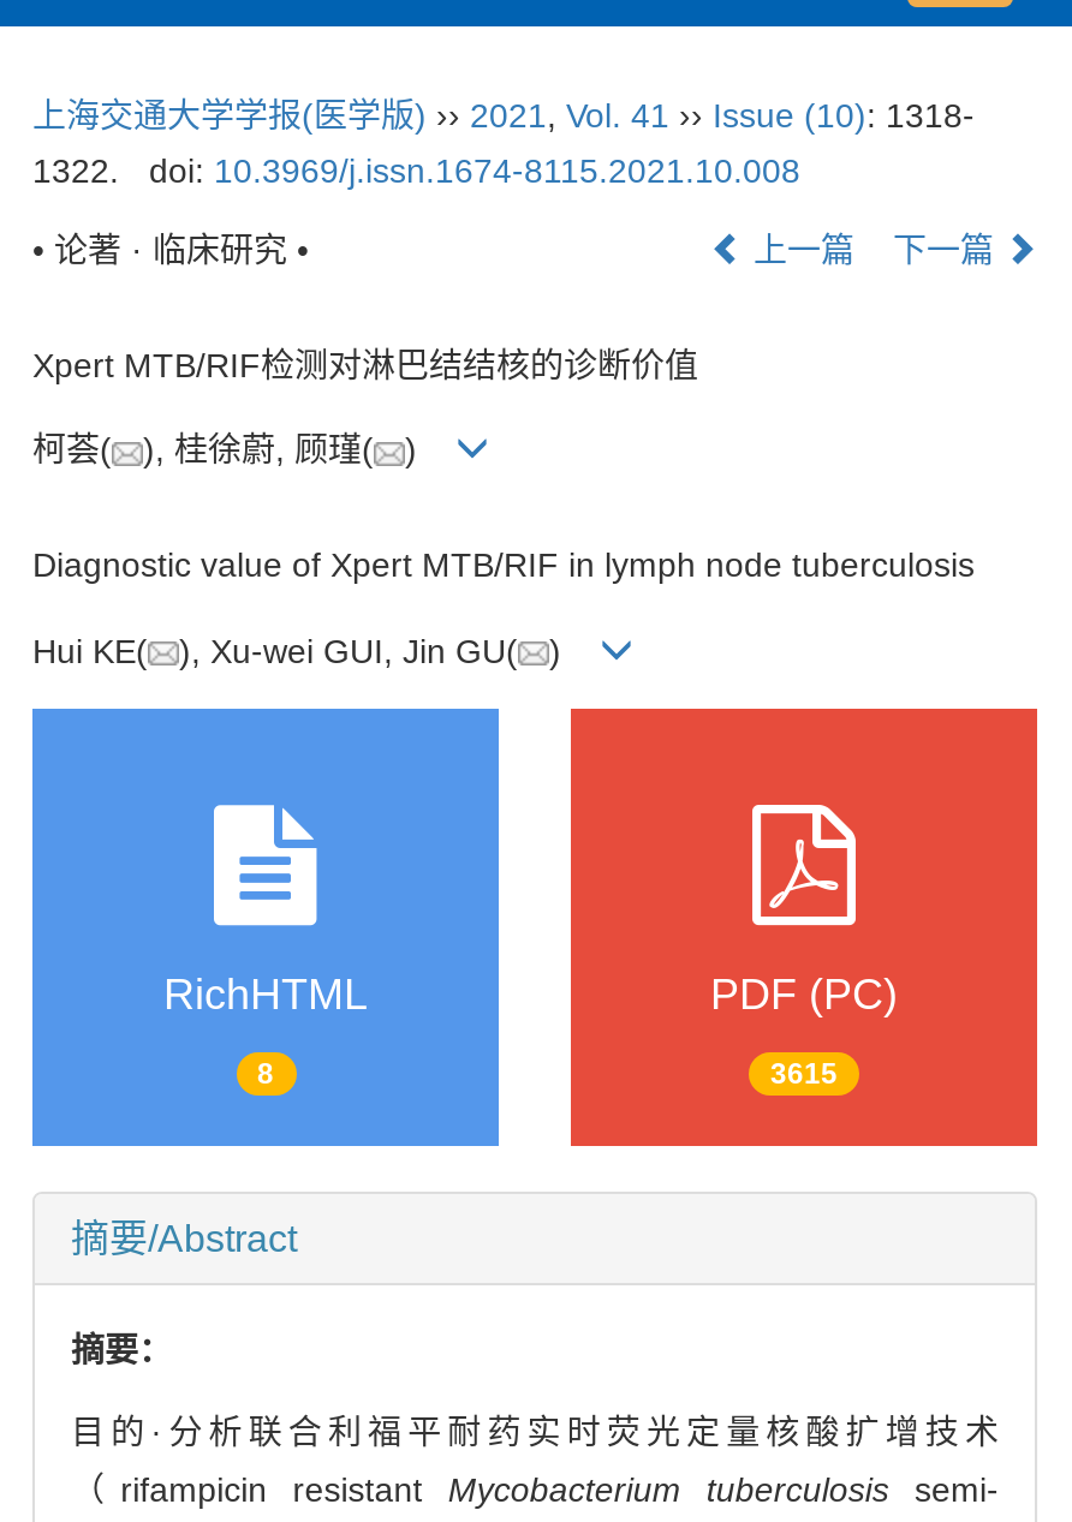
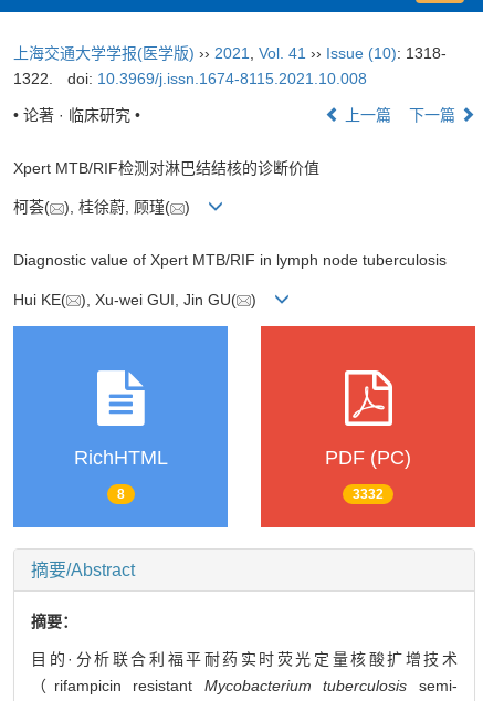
[770,1056,838,1090] 3615 -> [353,486,384,502] 3332

